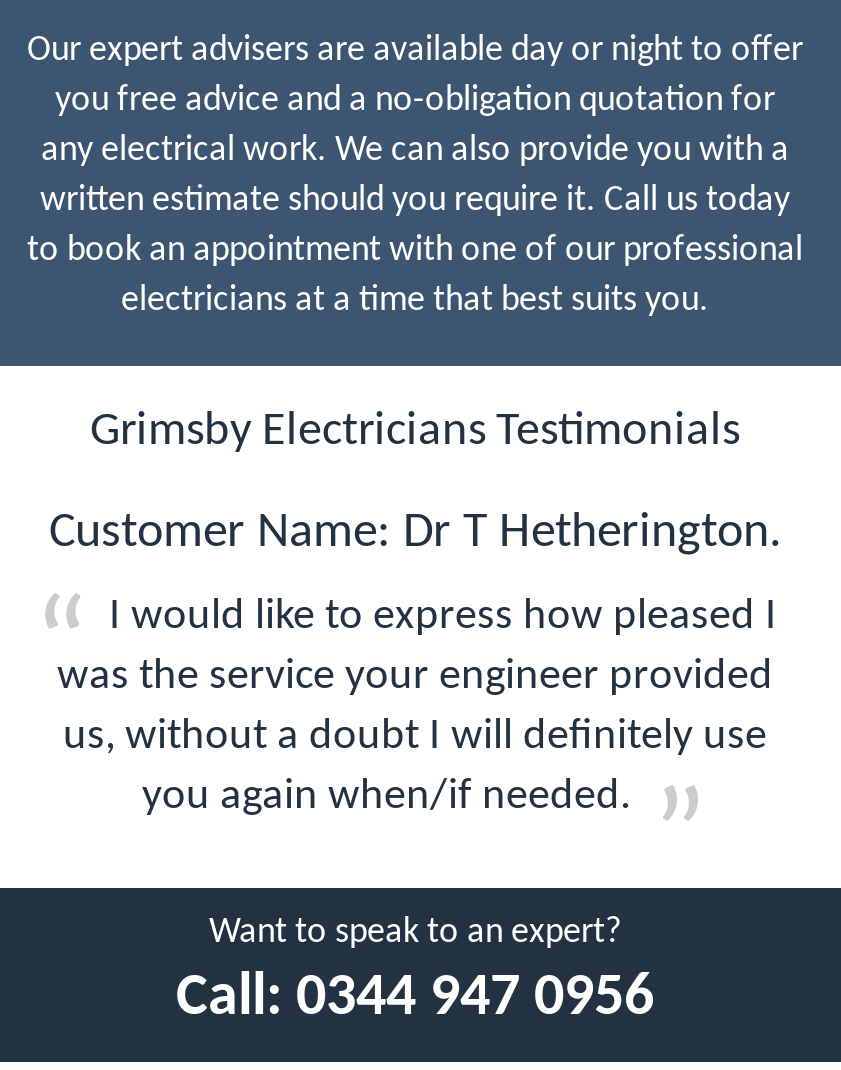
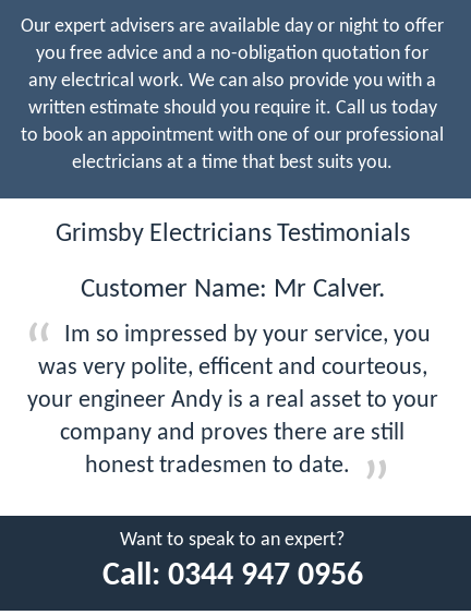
[49,507,781,557] Customer Name: Dr T Hetherington. -> [80,275,384,303] Customer Name: Mr Calver.
[57,593,777,819] I would like to express how pleased I | was the service your engineer provided | us, without a doubt I will definitely use | you again when/if needed. -> [27,322,438,478] Im so impressed by your service, you | was very polite, efficent and courteous, | your engineer Andy is a real asset to your | company and proves there are still | honest tradesmen to date.

